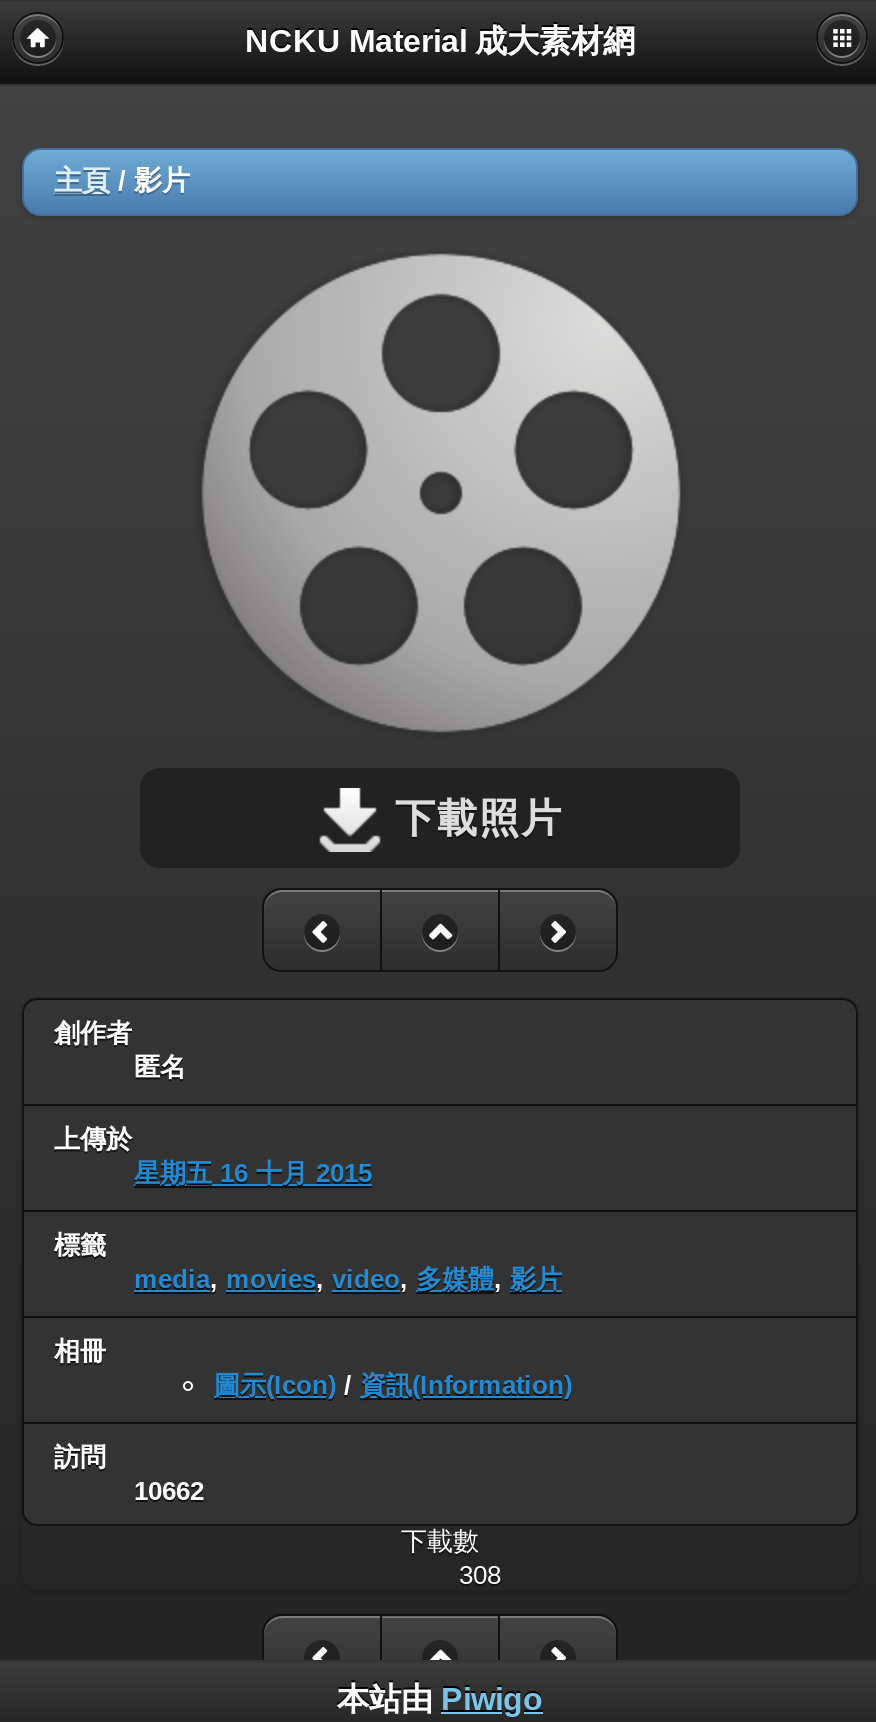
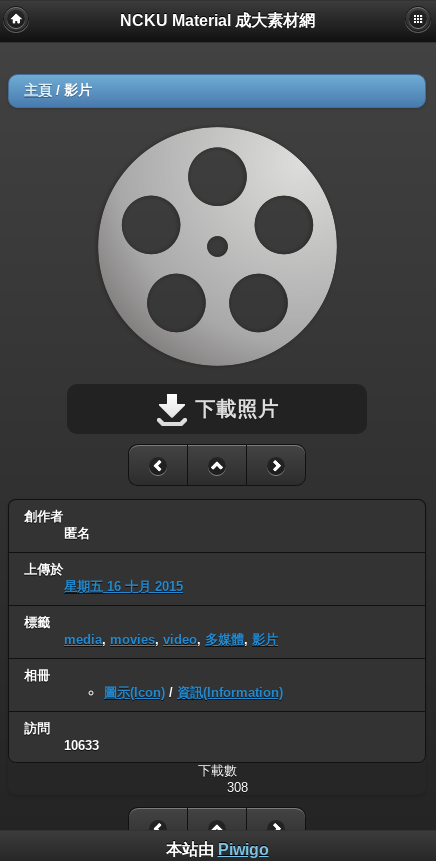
[134,1475,204,1505] 10662 -> [64,738,99,753] 10633

